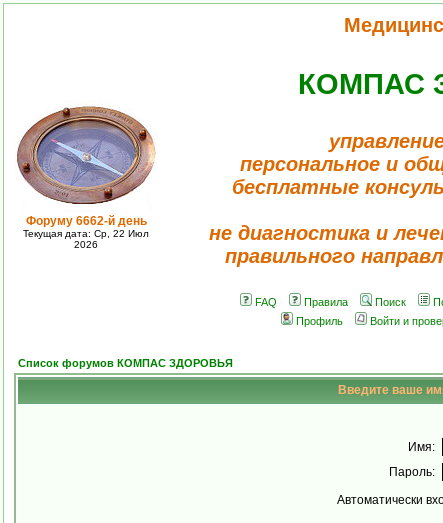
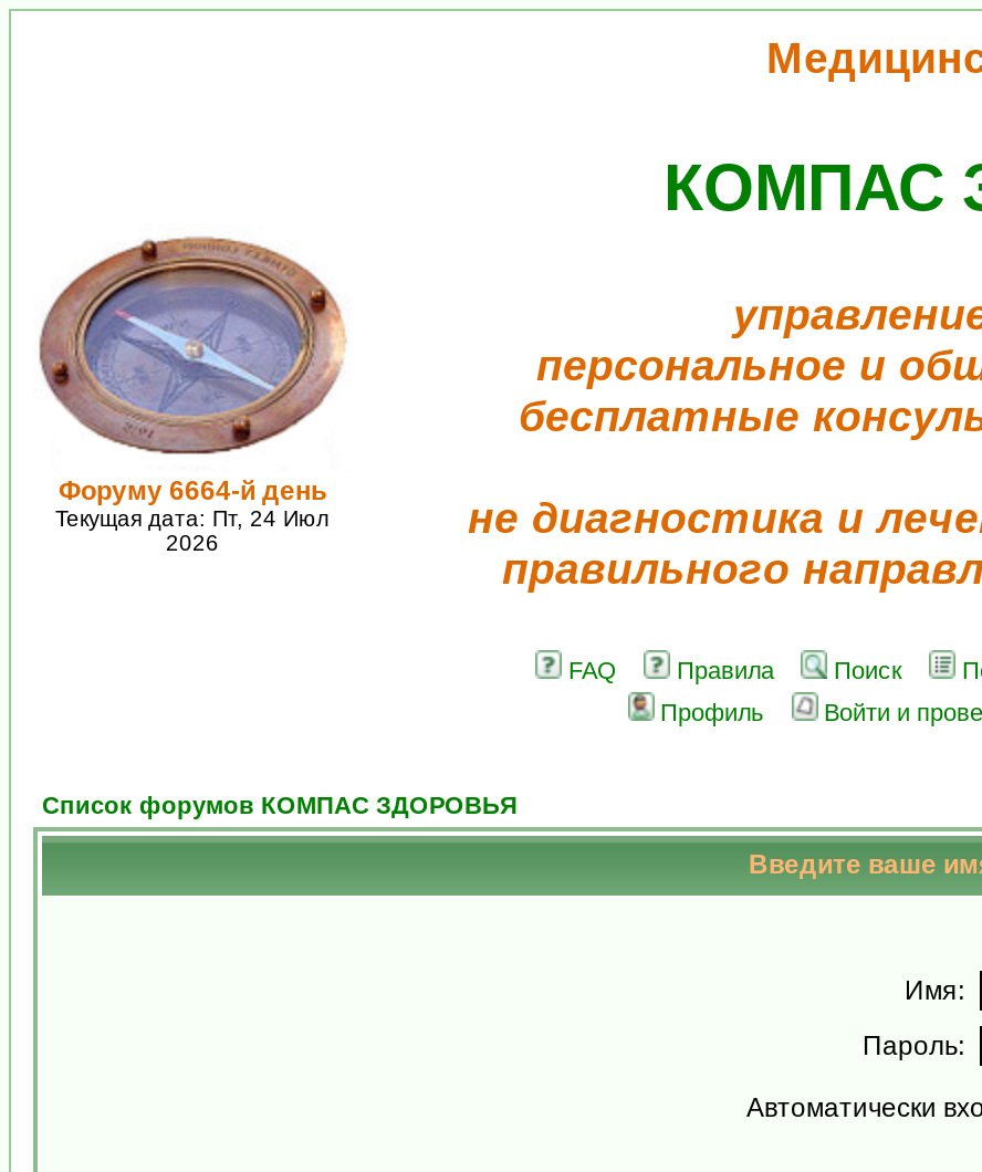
[25,214,146,228] Форуму 6662-й день -> [59,475,326,506] Форуму 6664-й день
[23,228,149,239] Текущая дата: Ср, 22 Июл -> [55,506,330,531] Текущая дата: Пт, 24 Июл

